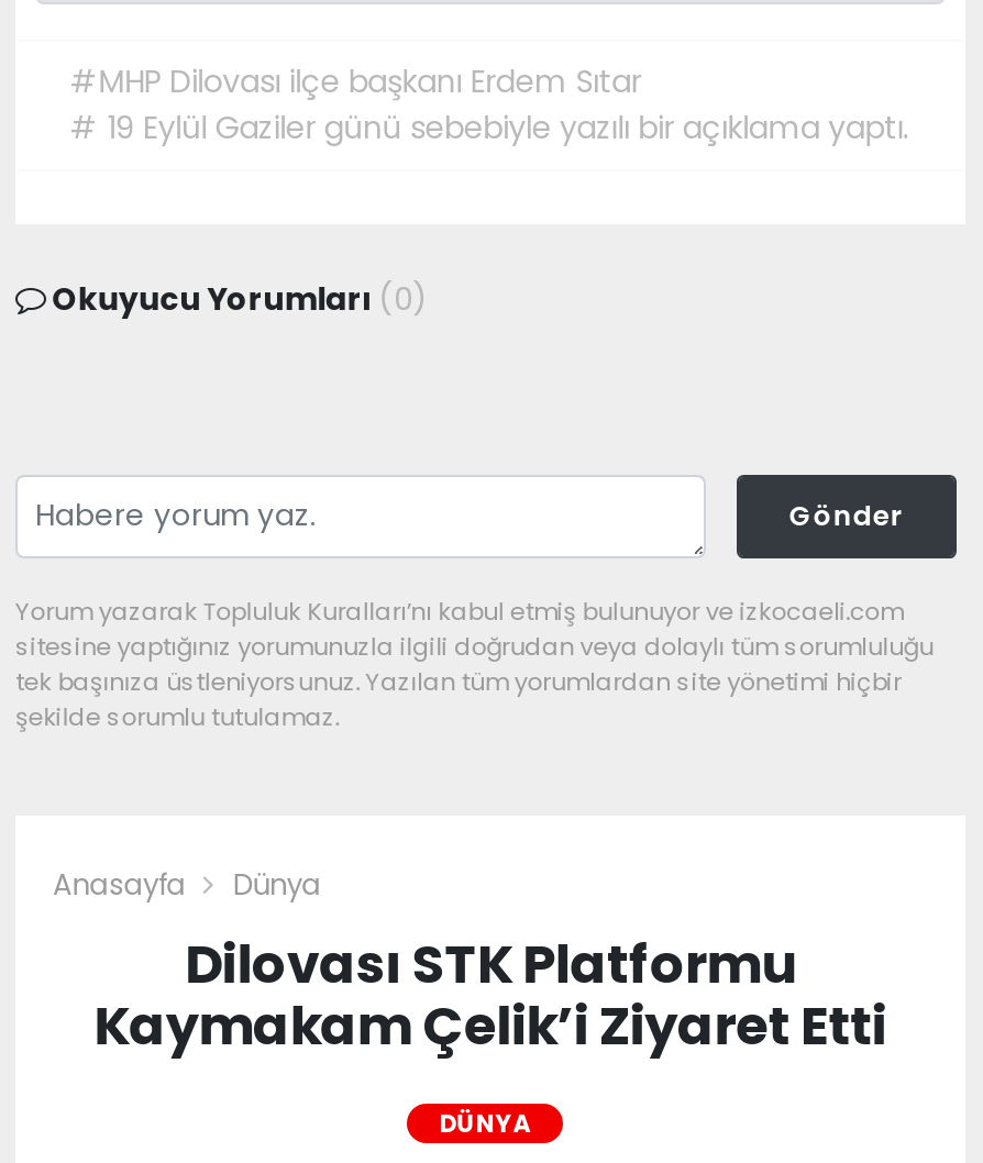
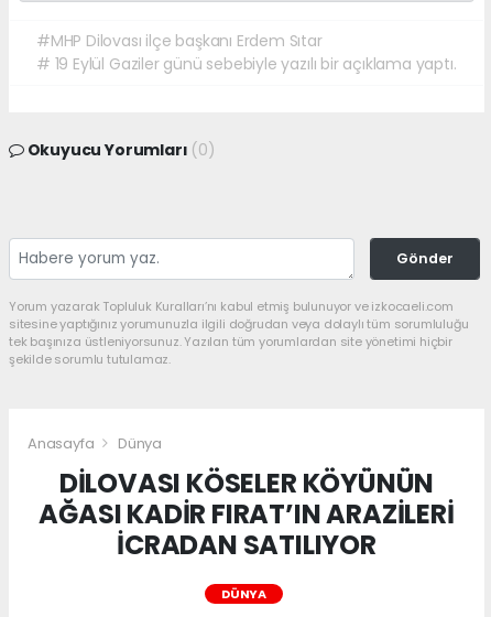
[94,928,887,1062] Dilovası STK Platformu | Kaymakam Çelik’i Ziyaret Etti -> [39,465,454,563] DİLOVASI KÖSELER KÖYÜNÜN | AĞASI KADİR FIRAT’IN ARAZİLERİ | İCRADAN SATILIYOR

